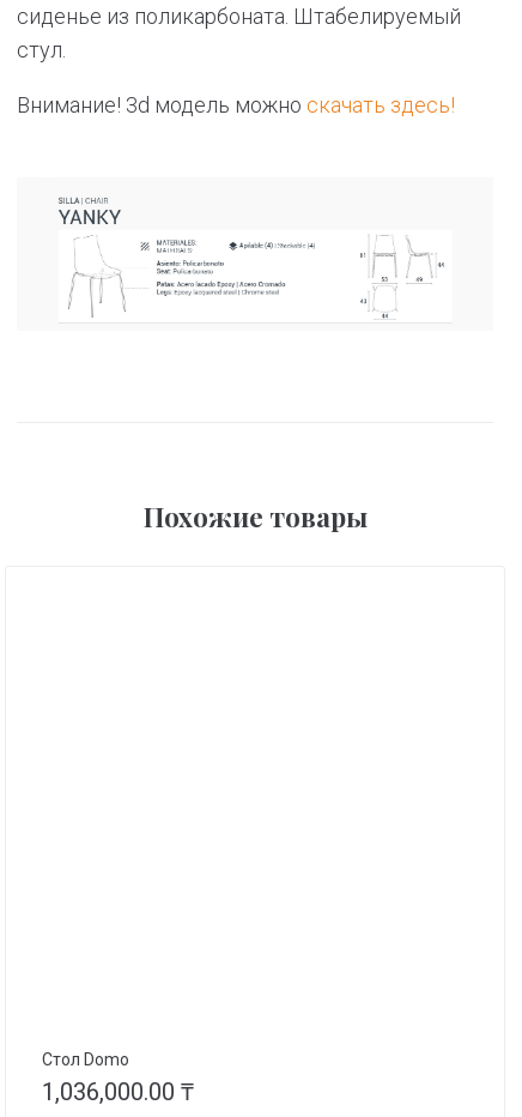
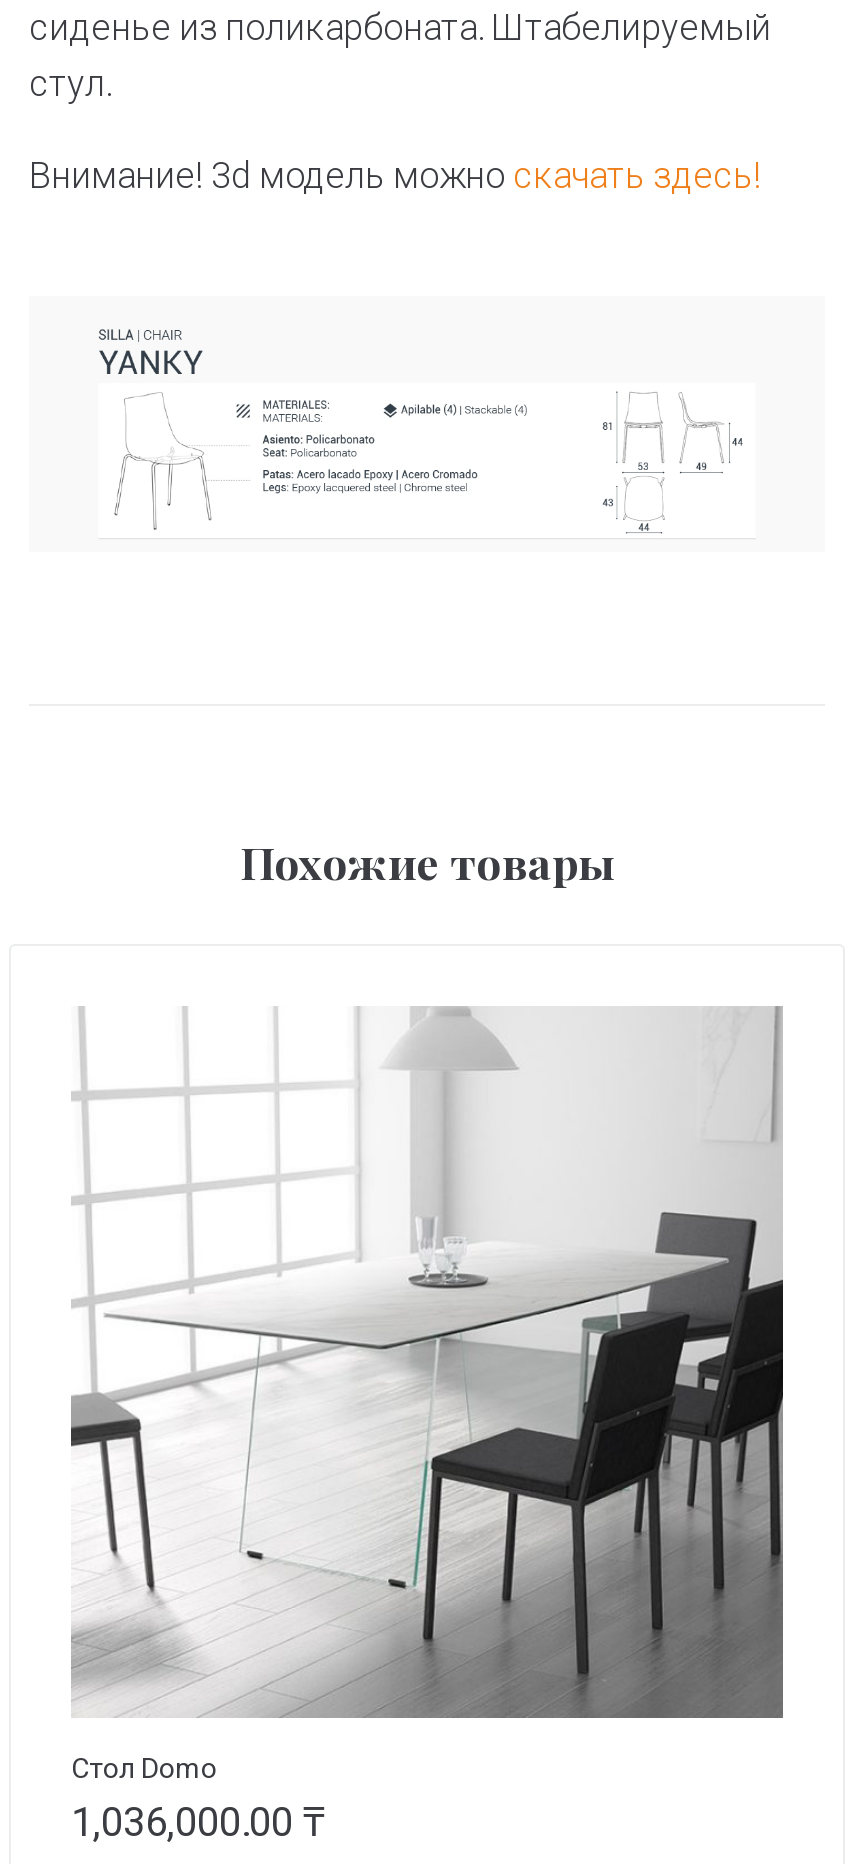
none -> [69,1006,785,1720] [image]

